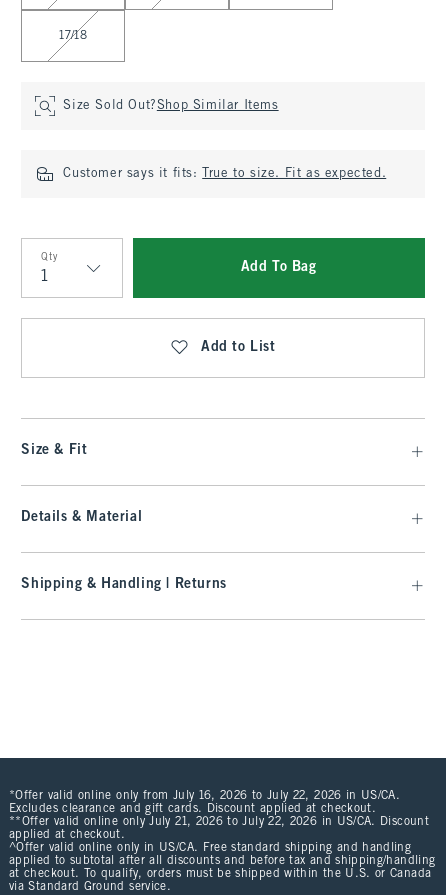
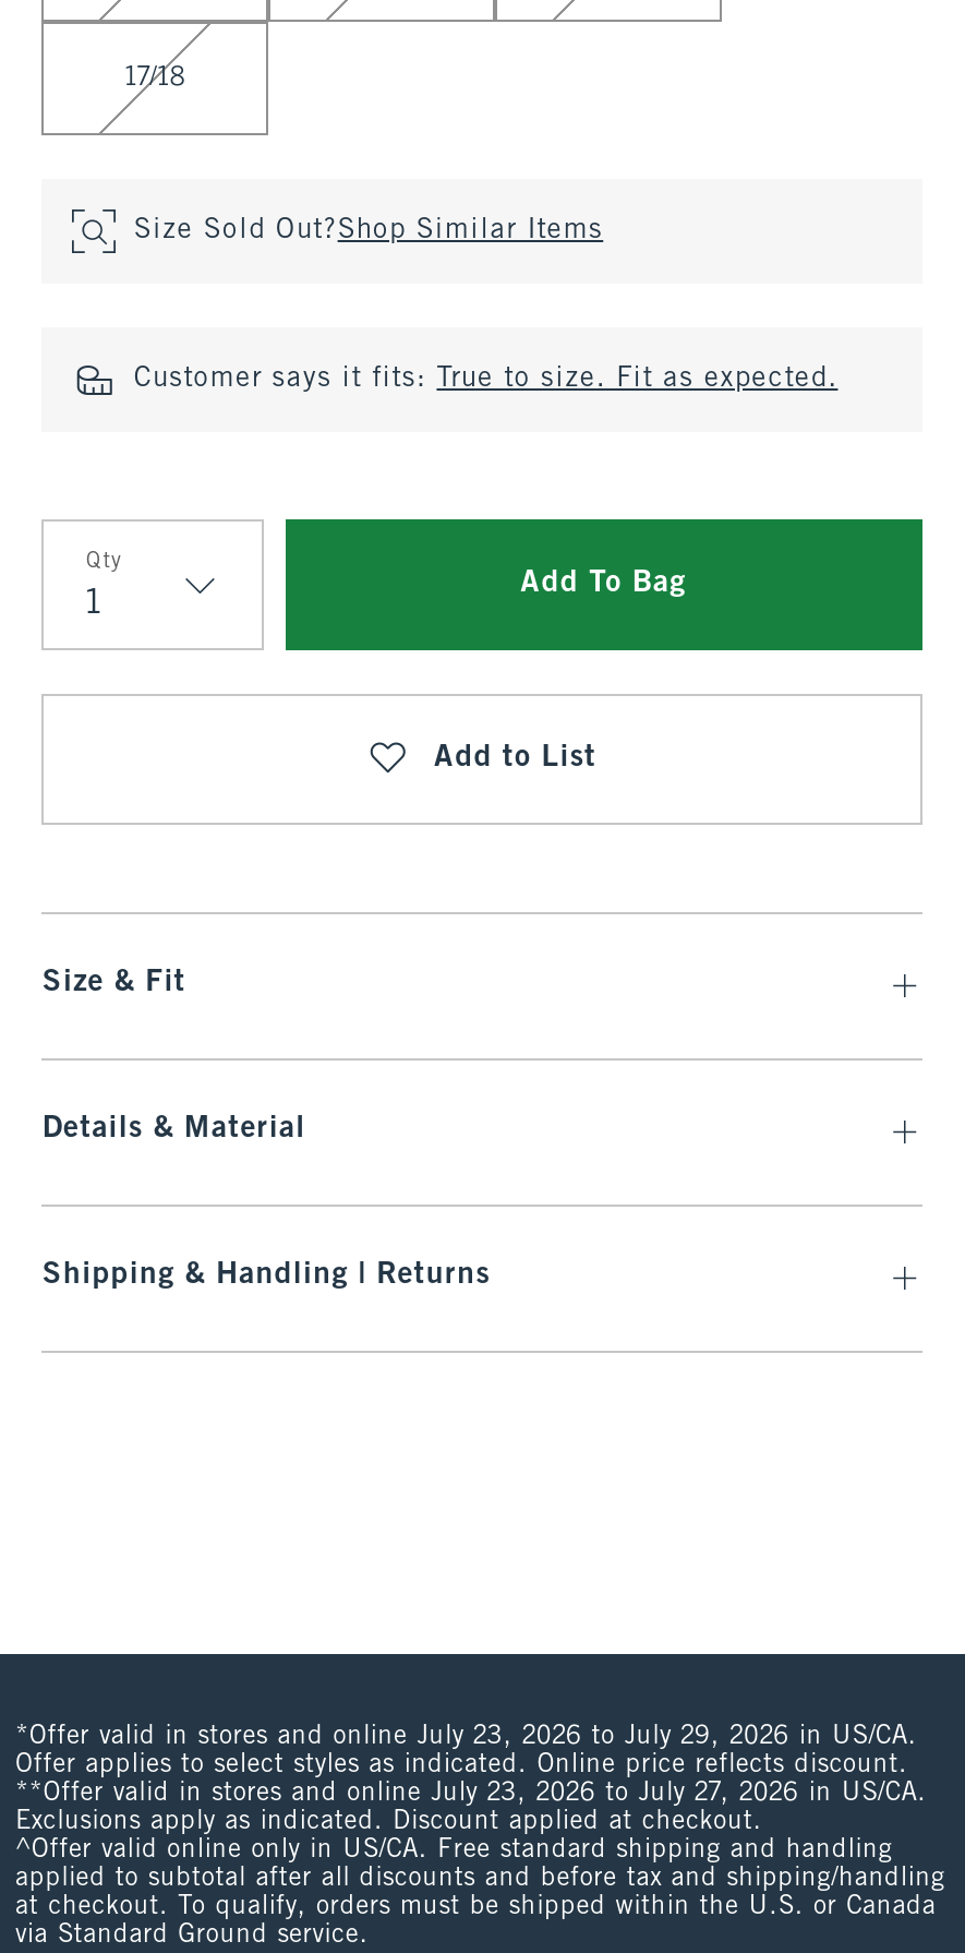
[9,790,429,841] *Offer valid online only from July 16, 2026 to July 22, 2026 in US/CA. | Excludes clearance and gift cards. Discount applied at checkout. | **Offer valid online only July 21, 2026 to July 22, 2026 in US/CA. Discount | applied at checkout. -> [15,1724,927,1835] *Offer valid in stores and online July 23, 2026 to July 29, 2026 in US/CA. | Offer applies to select styles as indicated. Online price reflects discount. | **Offer valid in stores and online July 23, 2026 to July 27, 2026 in US/CA. | Exclusions apply as indicated. Discount applied at checkout.

